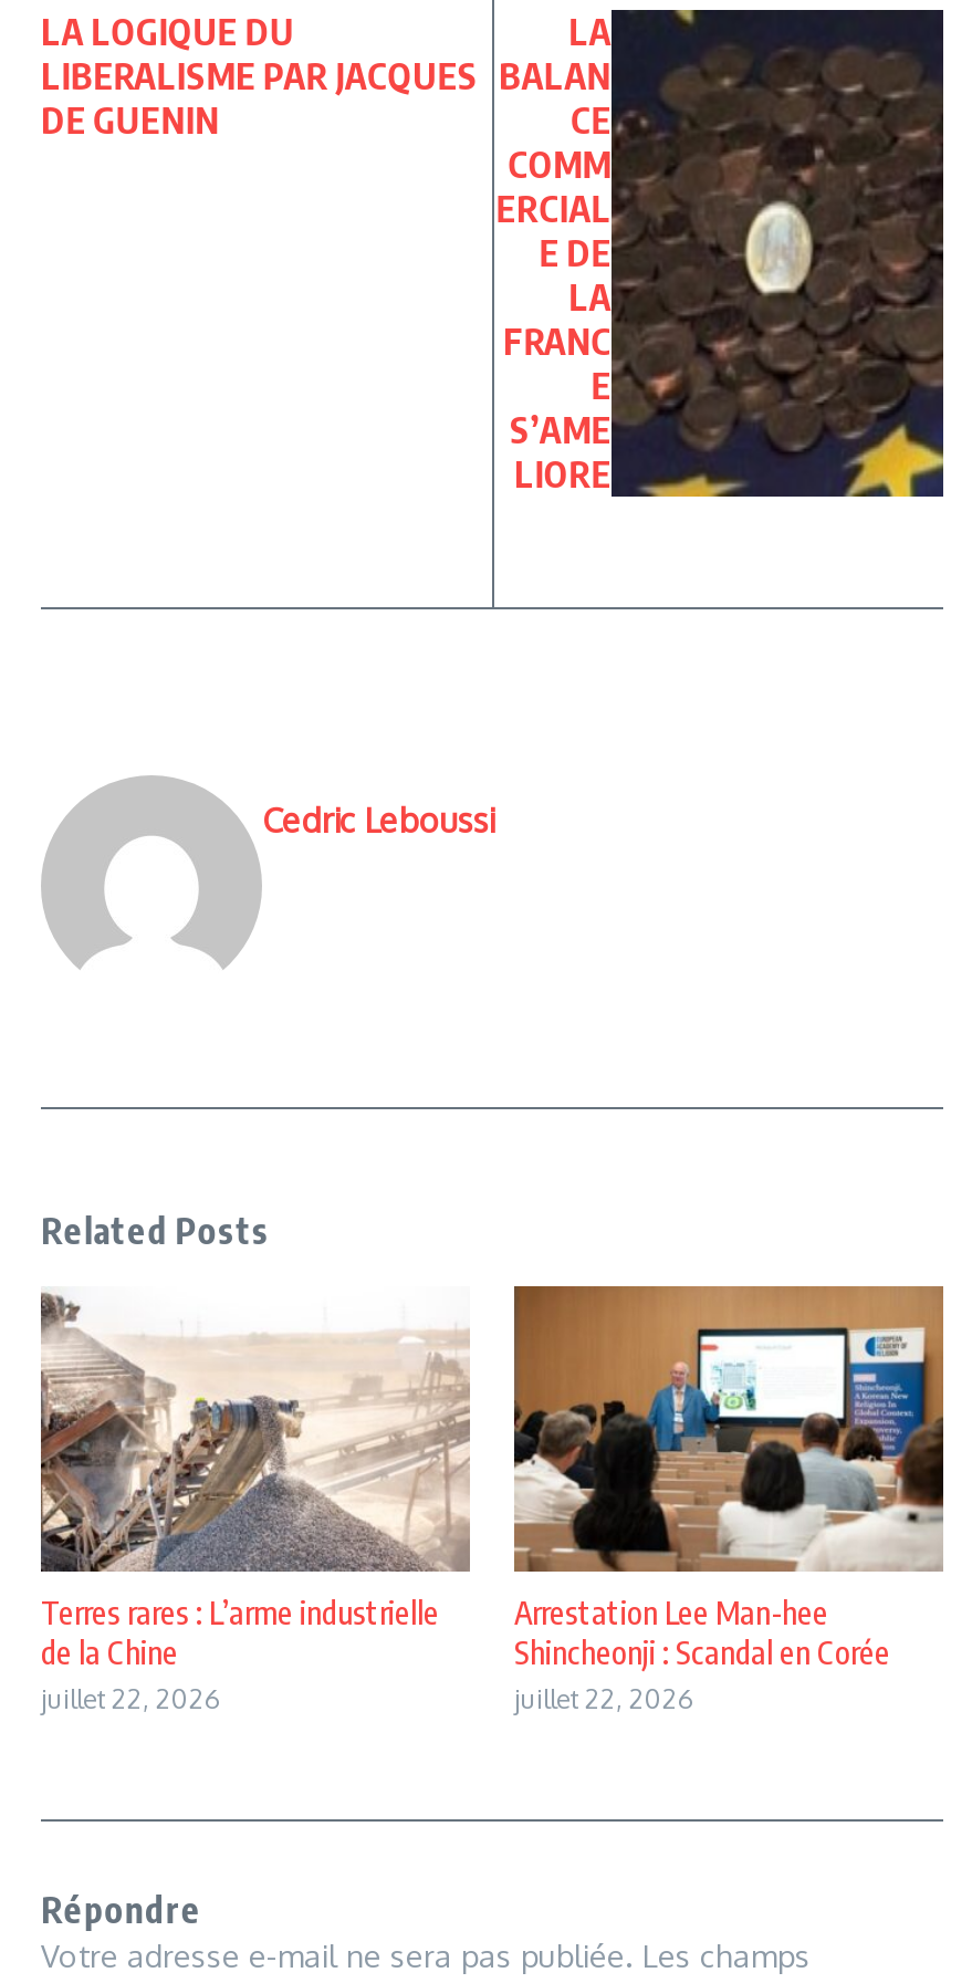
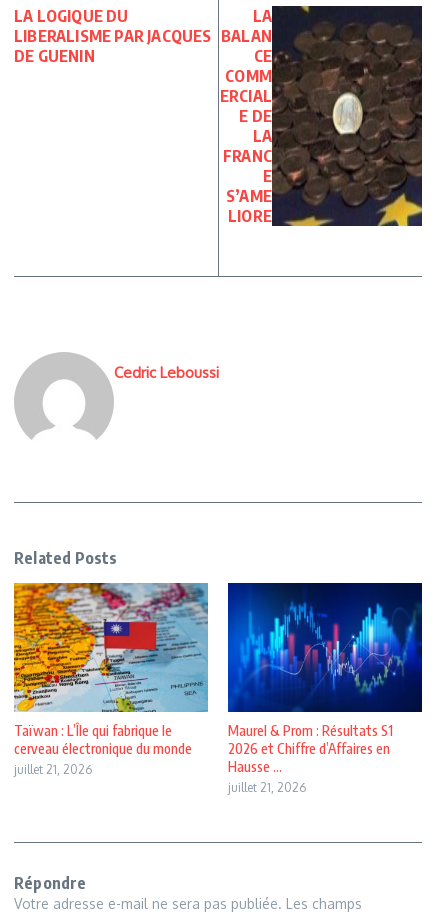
[39,1286,470,1716] [image] | Terres rares : L’arme industrielle | de la Chine | juillet 22, 2026 -> [13,582,209,777] [image] | Taïwan : L’Île qui fabrique le | cerveau électronique du monde | juillet 21, 2026
[512,1284,945,1716] [image] | Arrestation Lee Man-hee | Shincheonji : Scandal en Corée | juillet 22, 2026 -> [227,582,423,795] [image] | Maurel & Prom : Résultats S1 | 2026 et Chiffre d’Affaires en | Hausse ... | juillet 21, 2026

